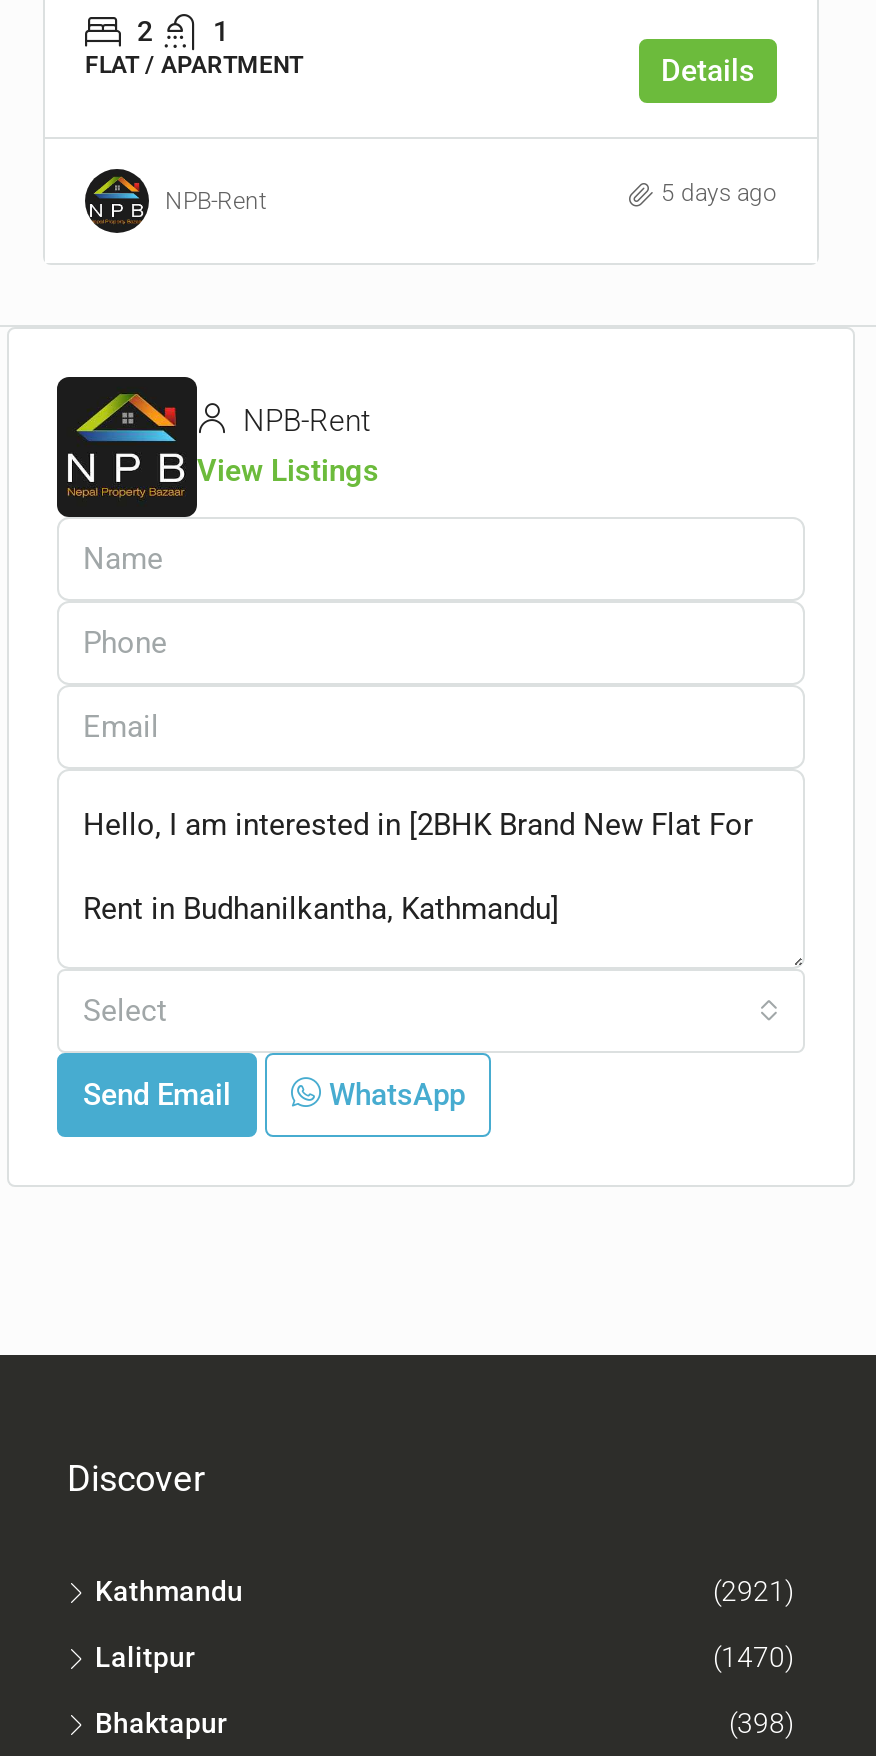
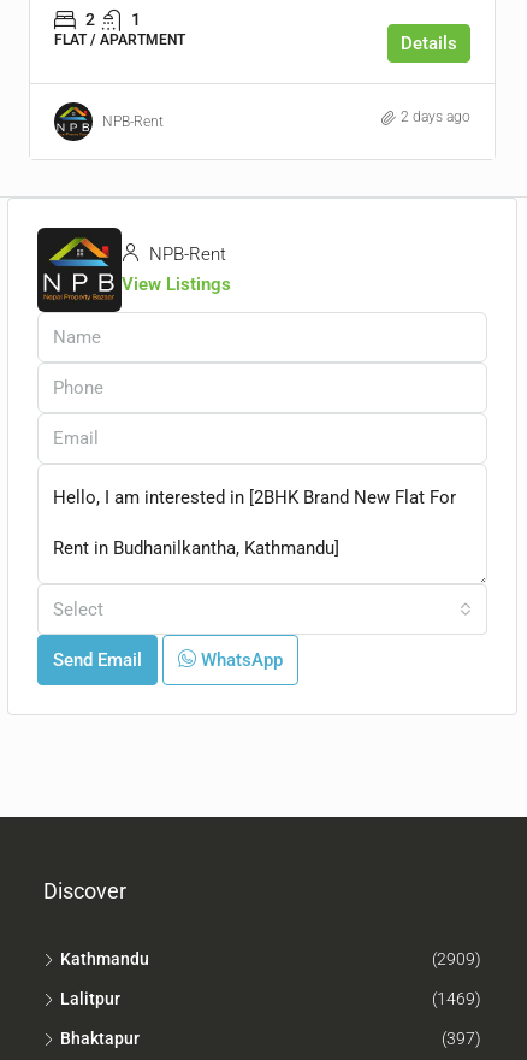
[661,180,777,208] 5 days ago -> [401,109,470,126] 2 days ago
[713,1576,795,1608] (2921) -> [432,950,481,969] (2909)
[713,1642,795,1674] (1470) -> [432,990,481,1009] (1469)
[729,1708,795,1740] (398) -> [442,1029,481,1049] (397)

